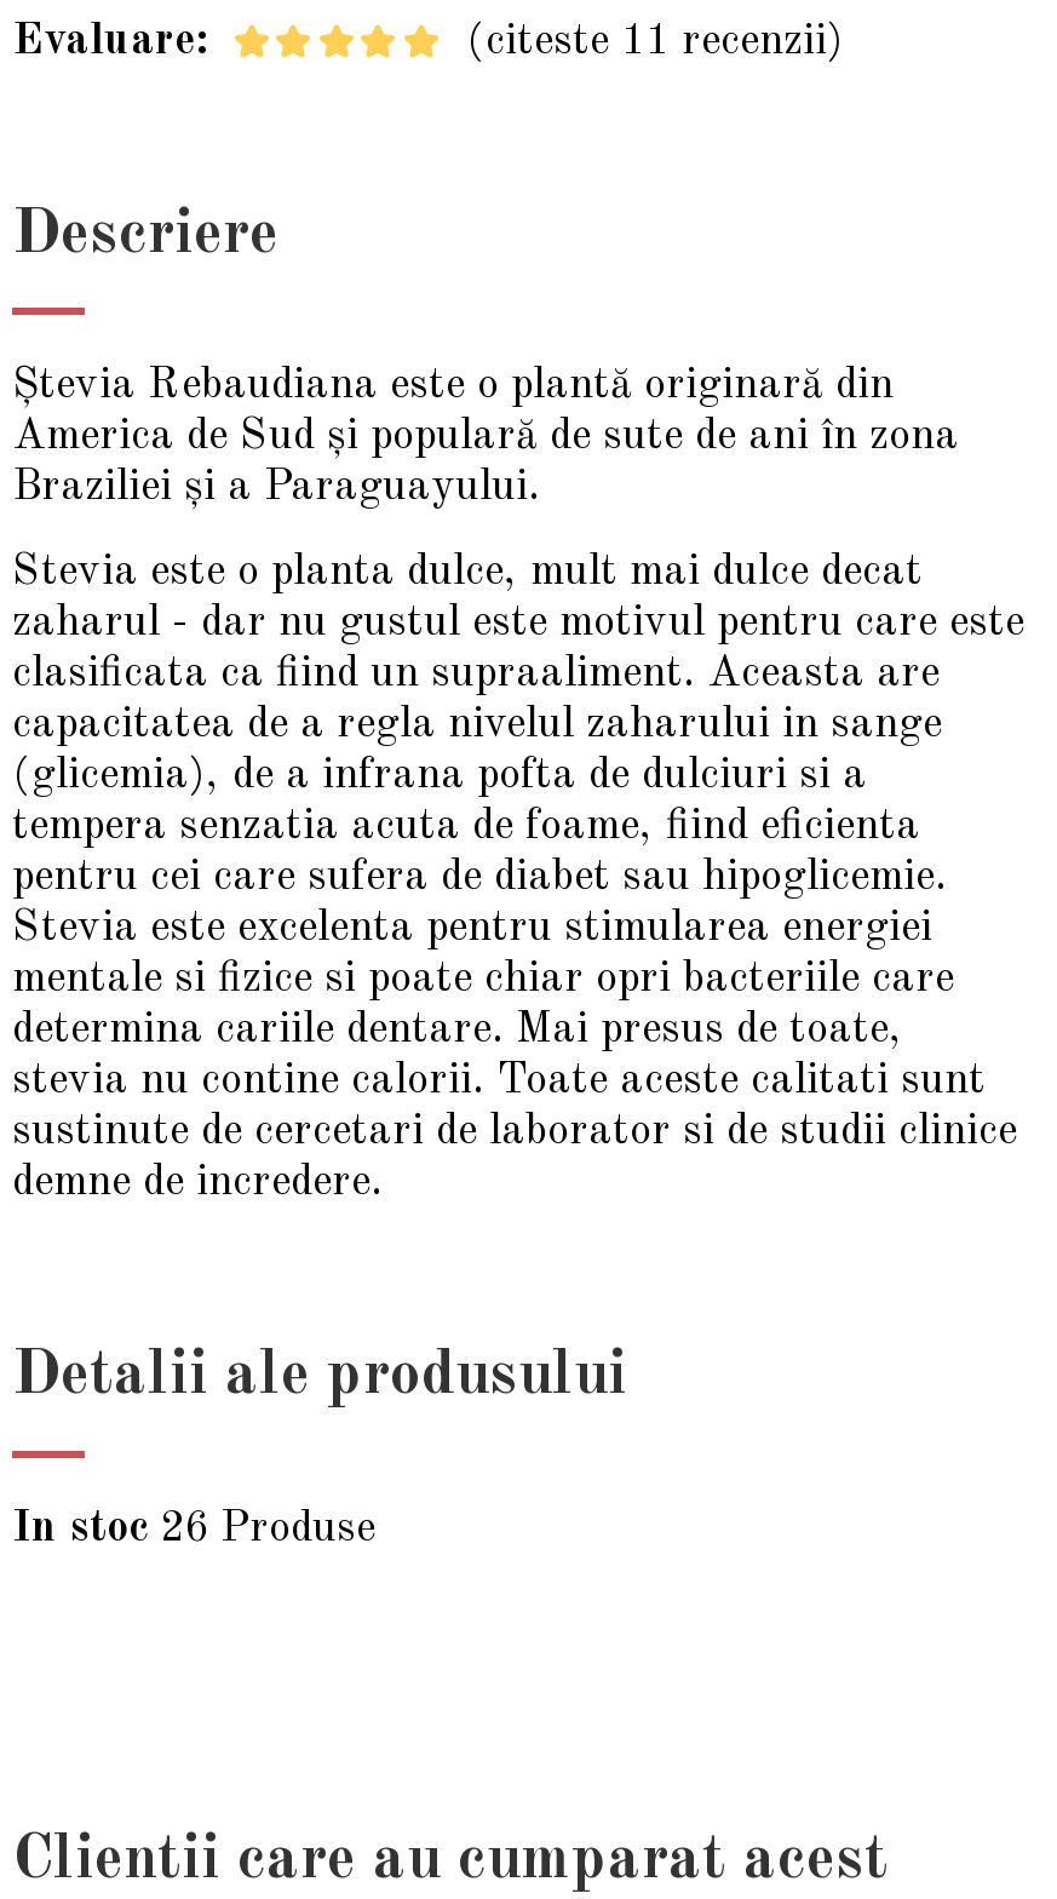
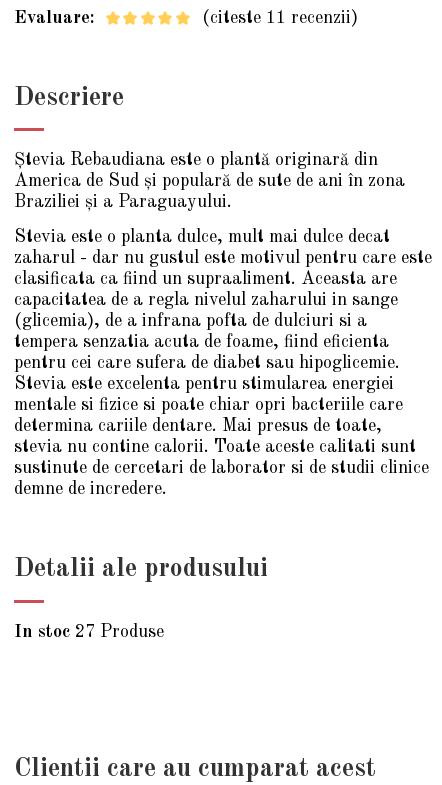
[12,1506,375,1550] In stoc 26 Produse -> [14,623,164,641] In stoc 27 Produse

